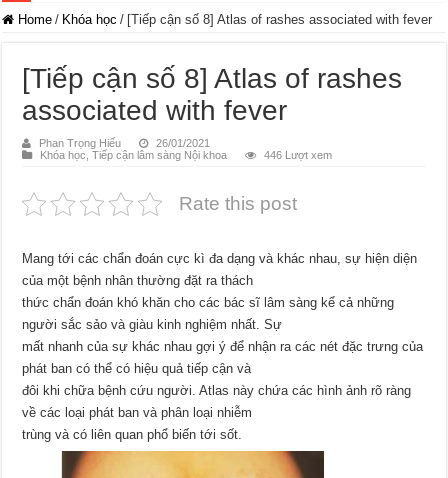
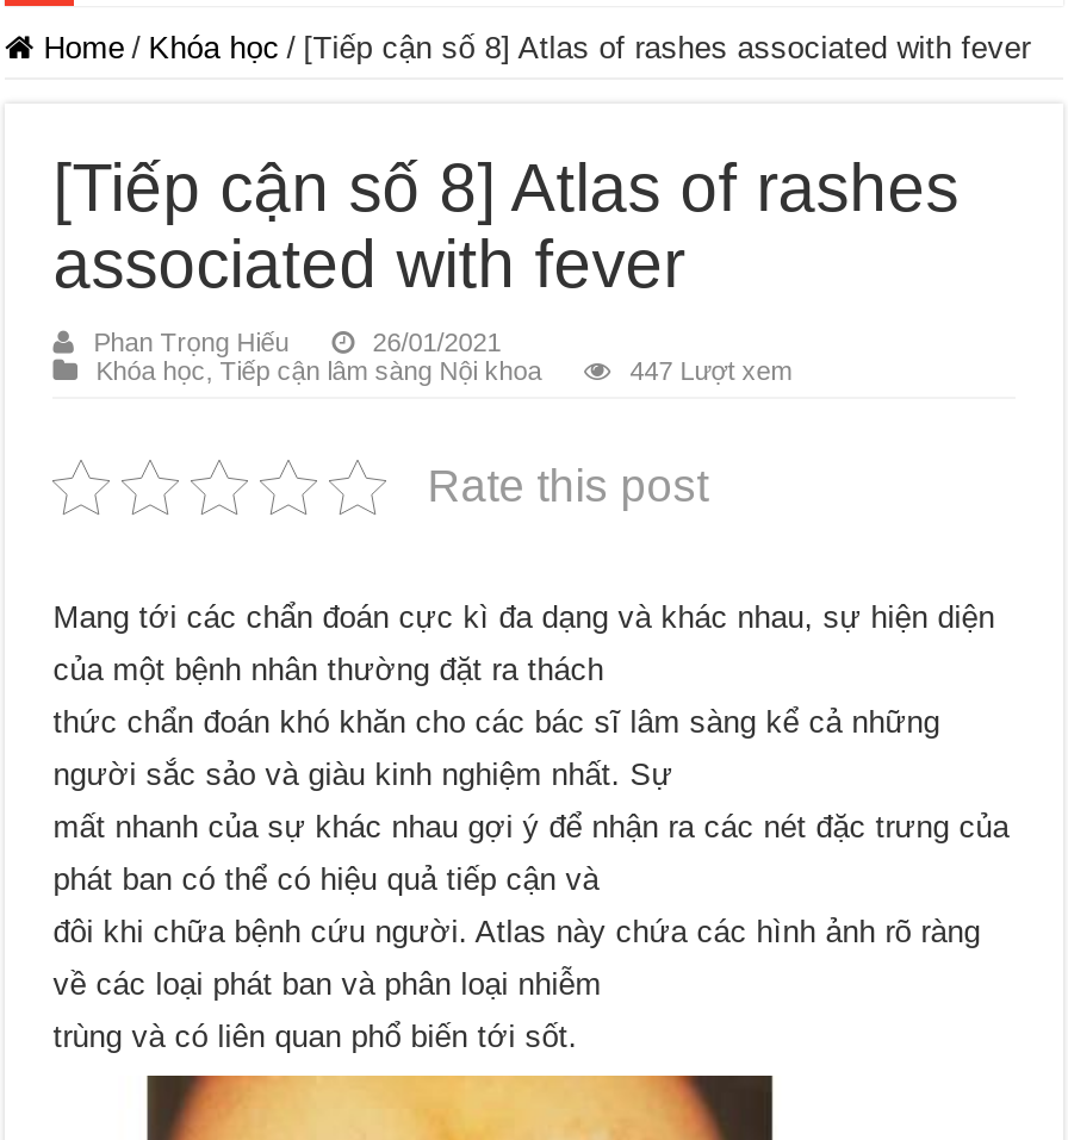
[264,149,332,161] 446 Lượt xem -> [630,356,792,385] 447 Lượt xem

